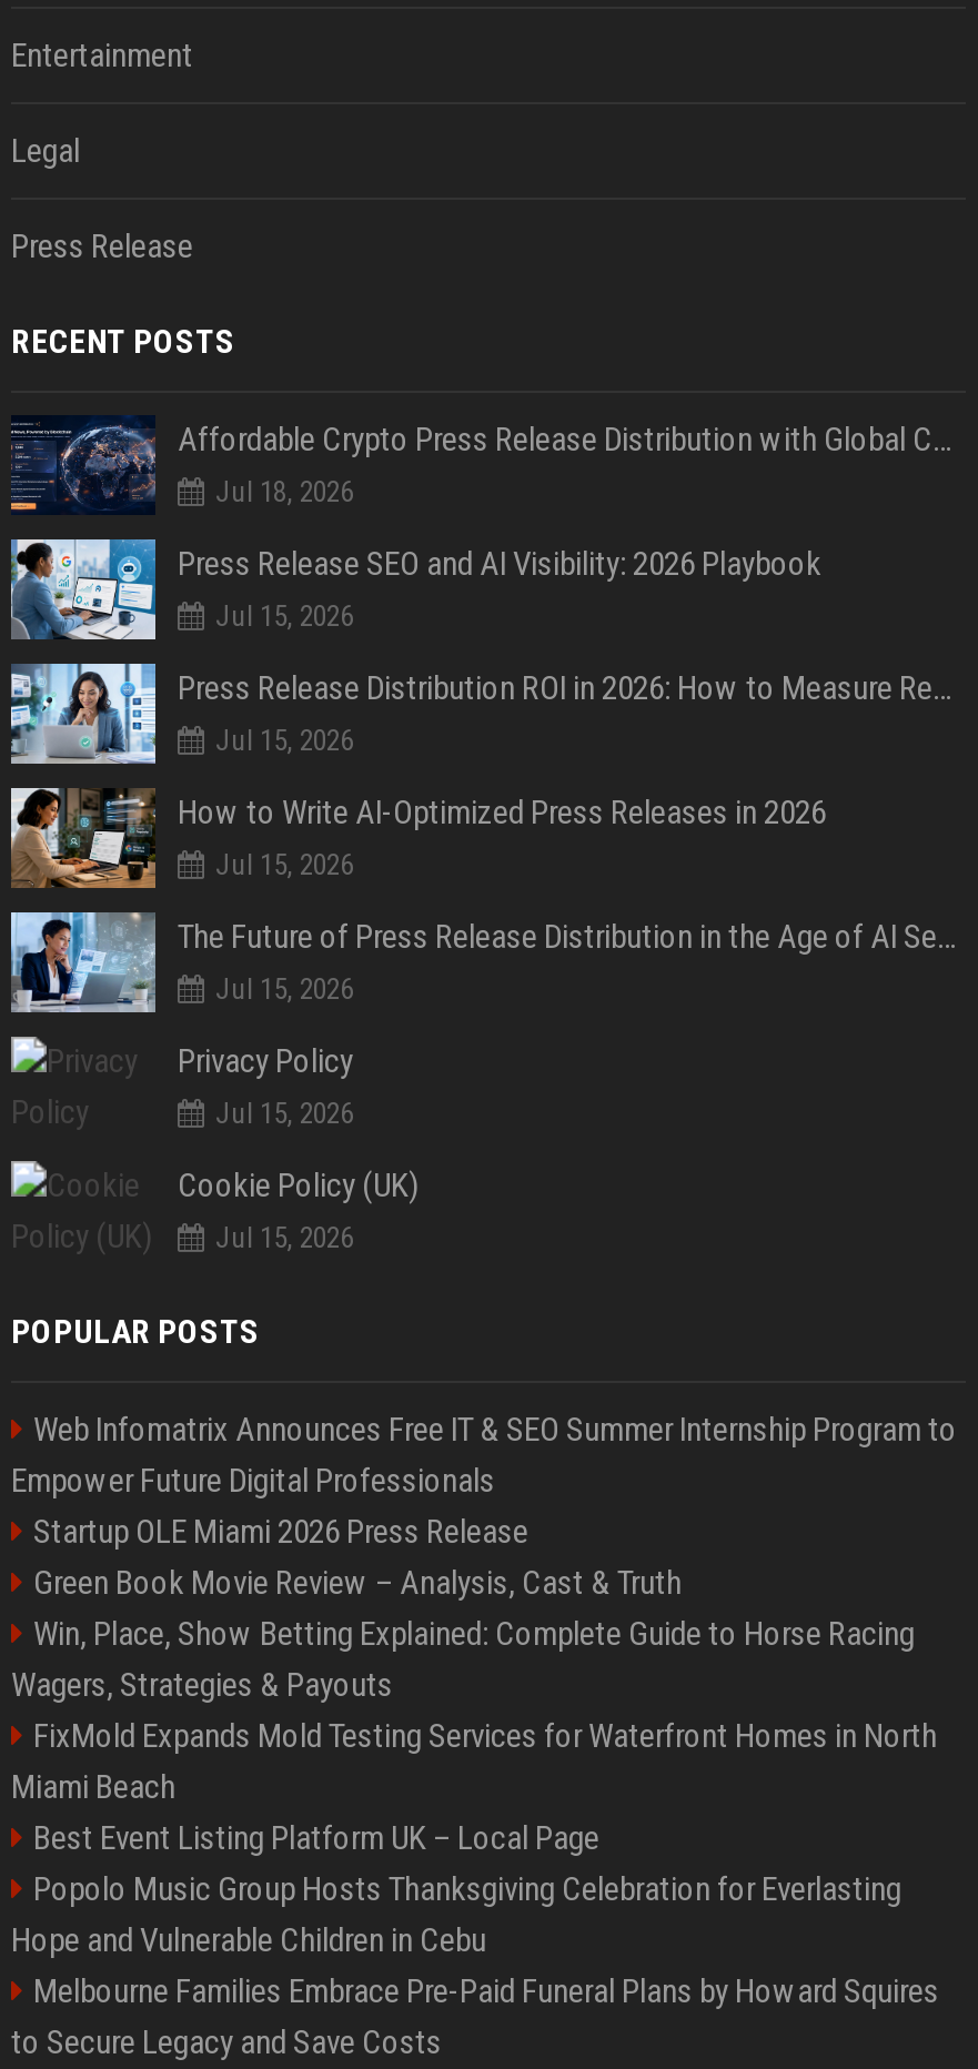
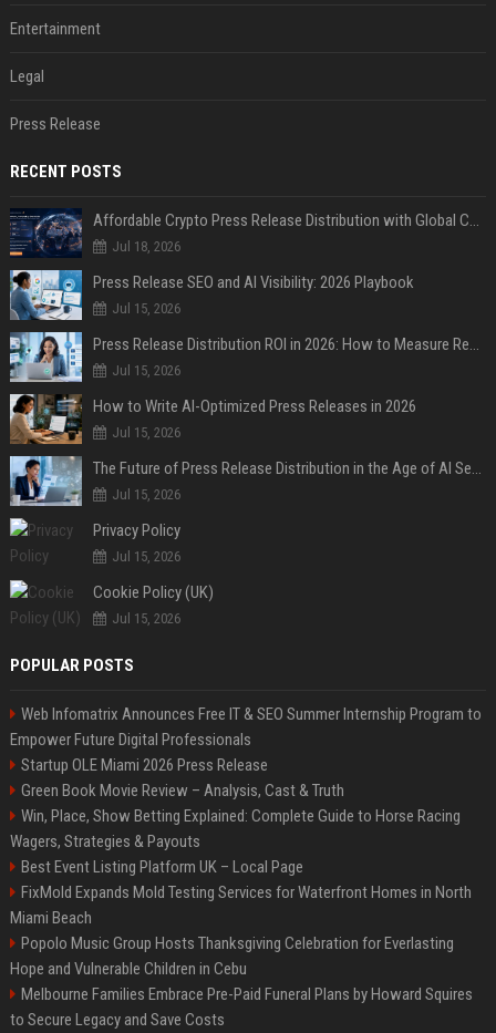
moved [11,1716,937,1807] -> [10,882,472,928]: FixMold Expands Mold Testing Services for Waterfront Homes in North | Miami Beach
moved [33,1818,599,1858] -> [21,857,303,877]: Best Event Listing Platform UK – Local Page

